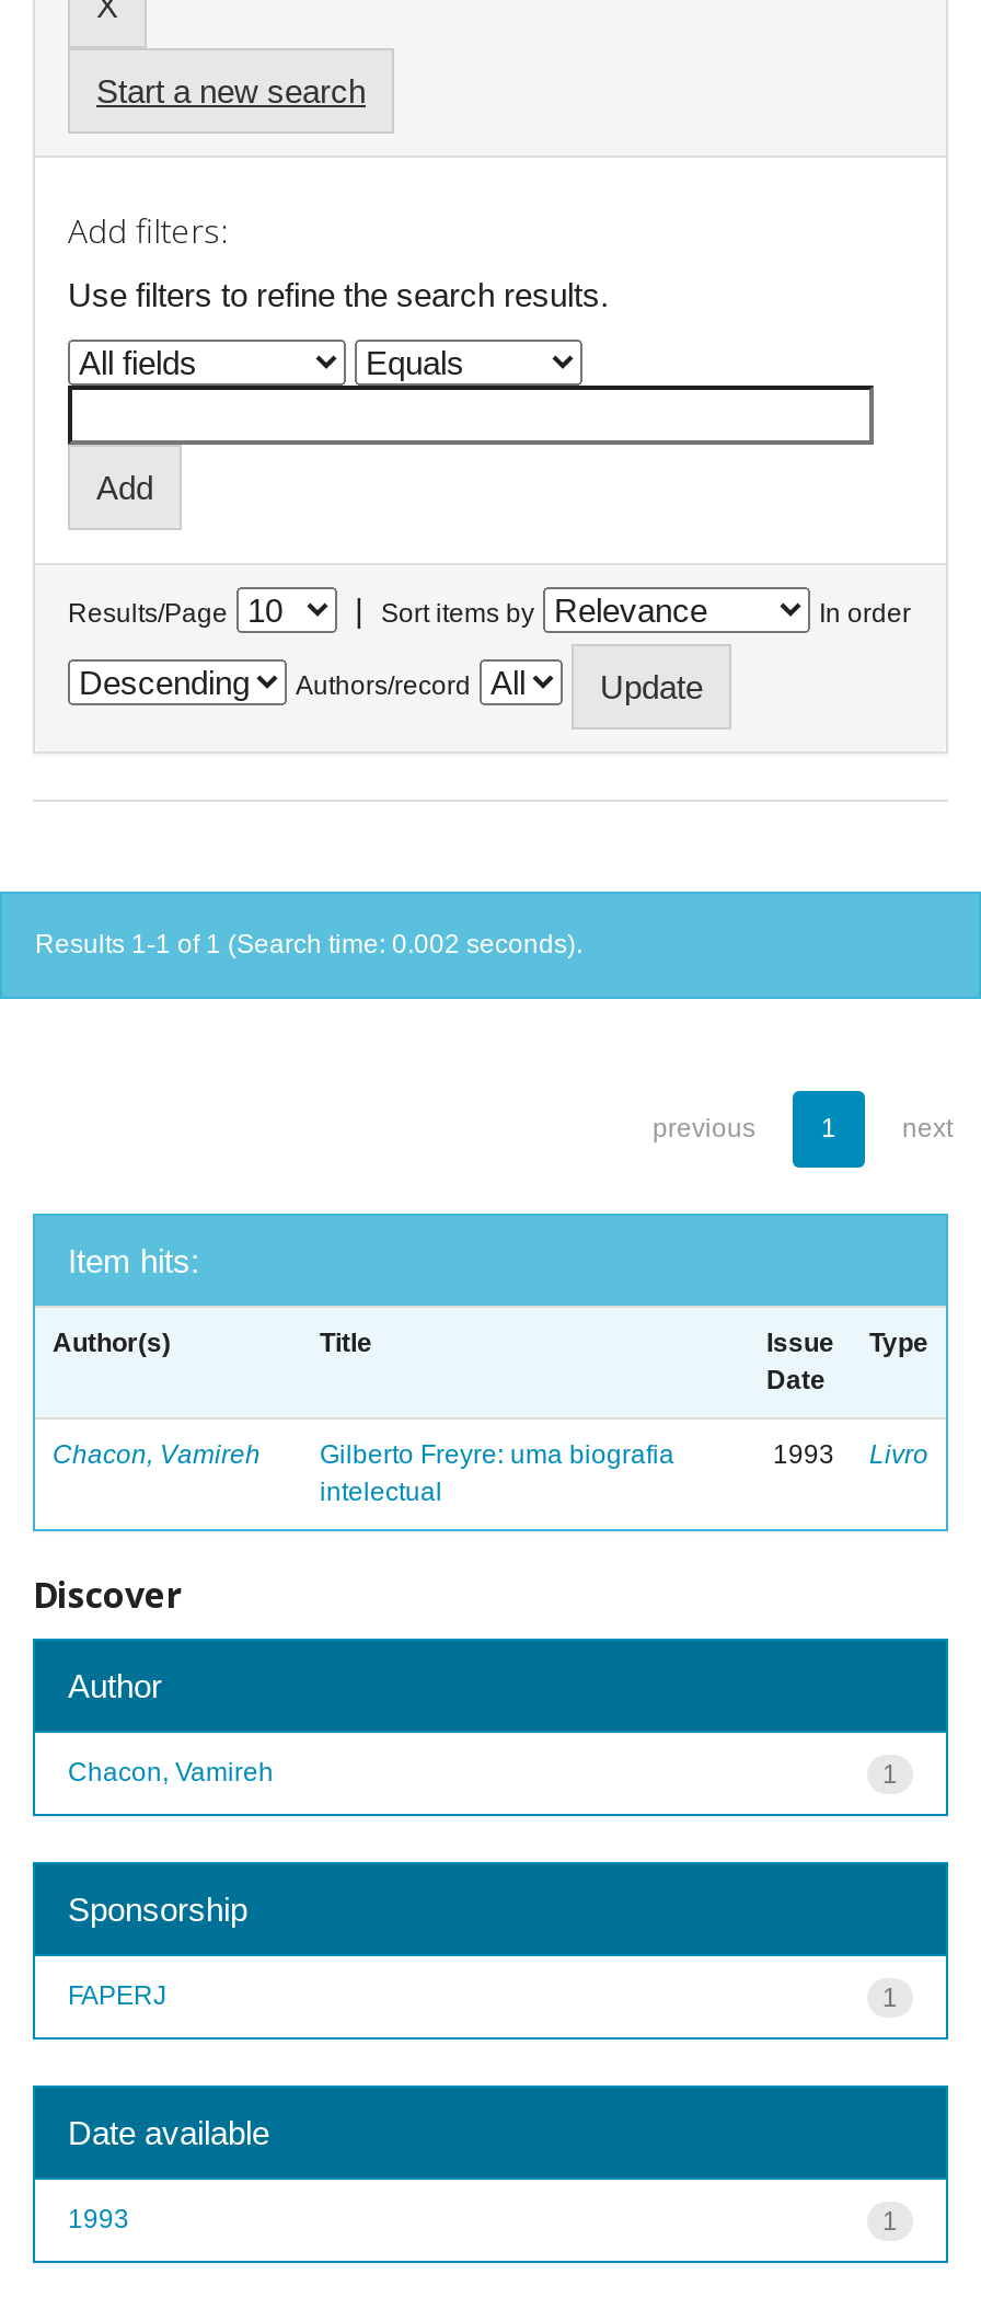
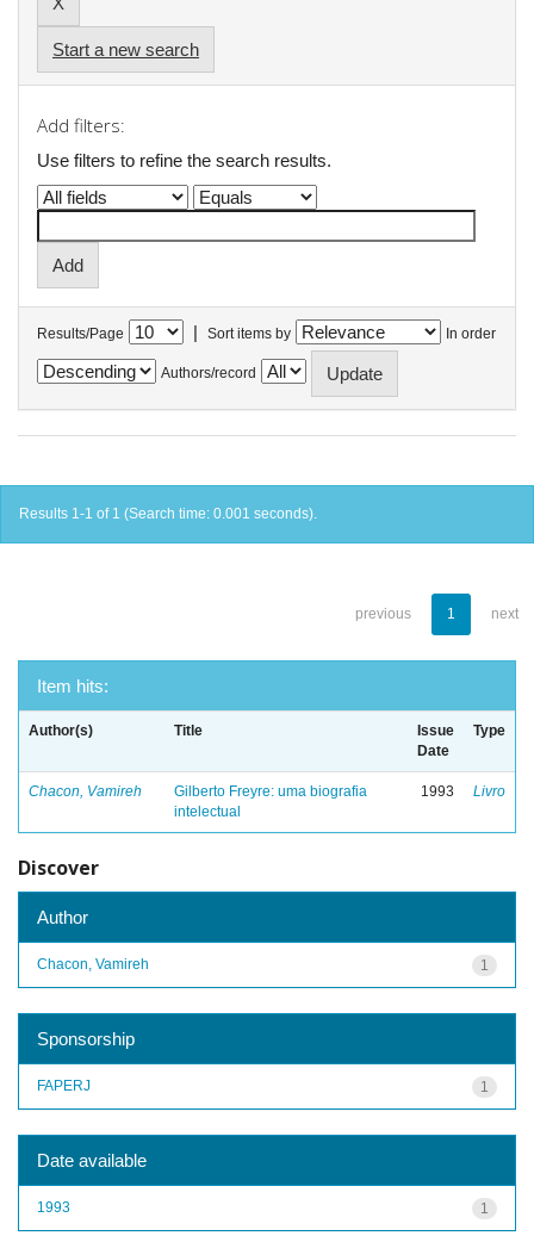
[35,929,582,960] Results 1-1 of 1 (Search time: 0.002 seconds). -> [19,505,317,522] Results 1-1 of 1 (Search time: 0.001 seconds).

